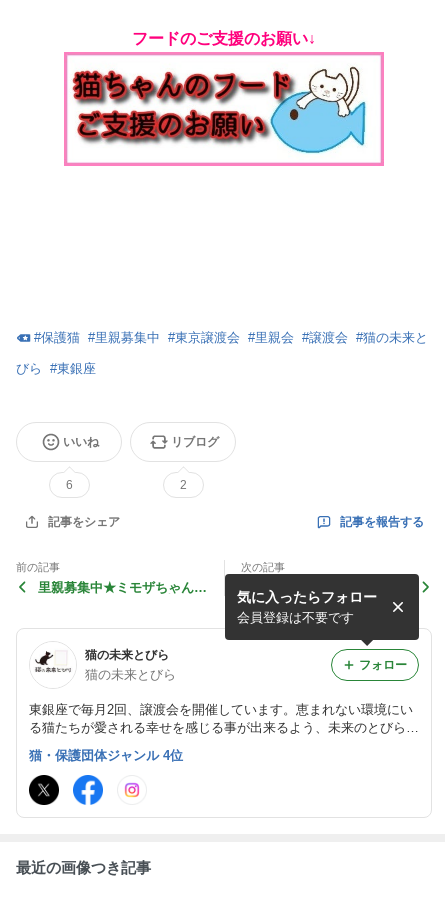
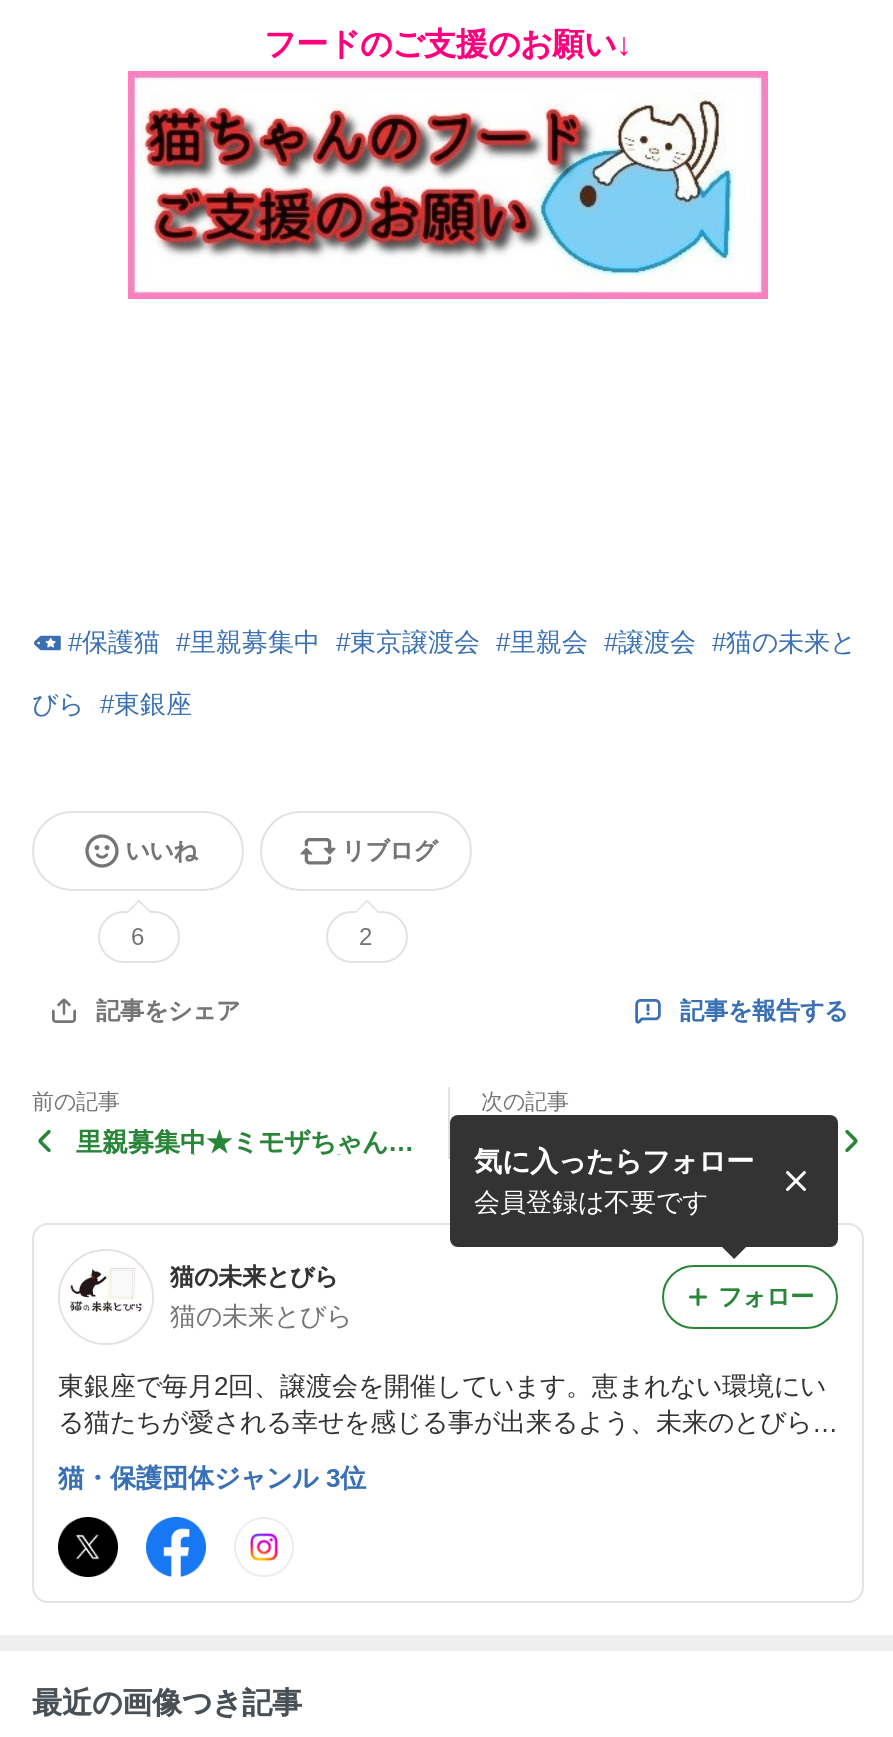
[29,748,183,763] 猫・保護団体ジャンル 4位 -> [58,1464,366,1494] 猫・保護団体ジャンル 3位

